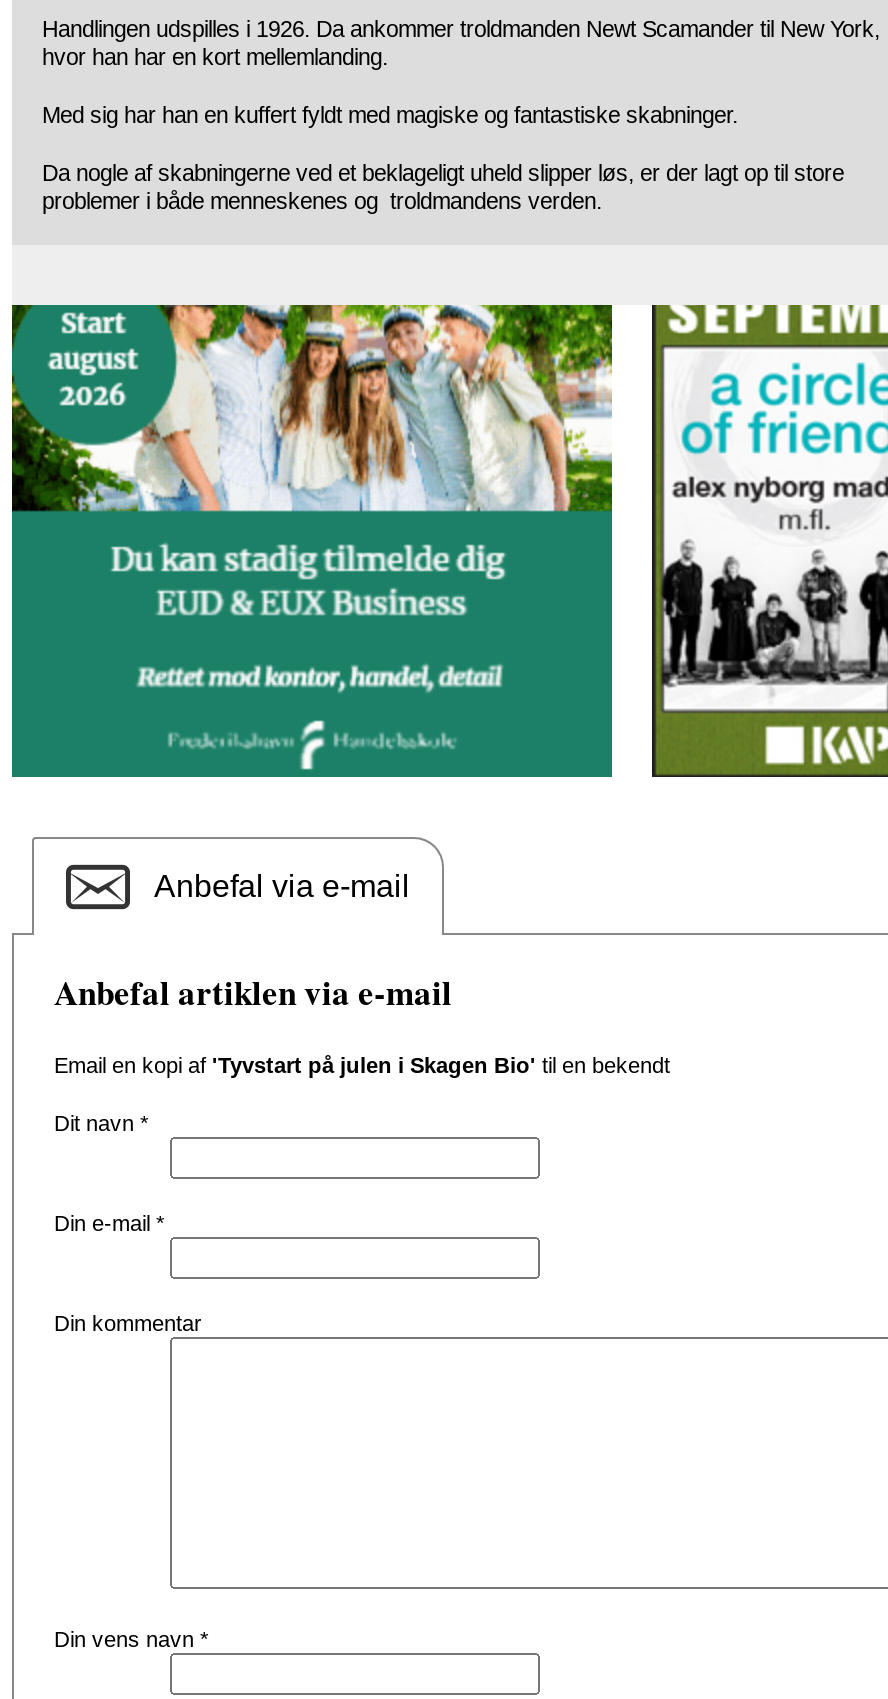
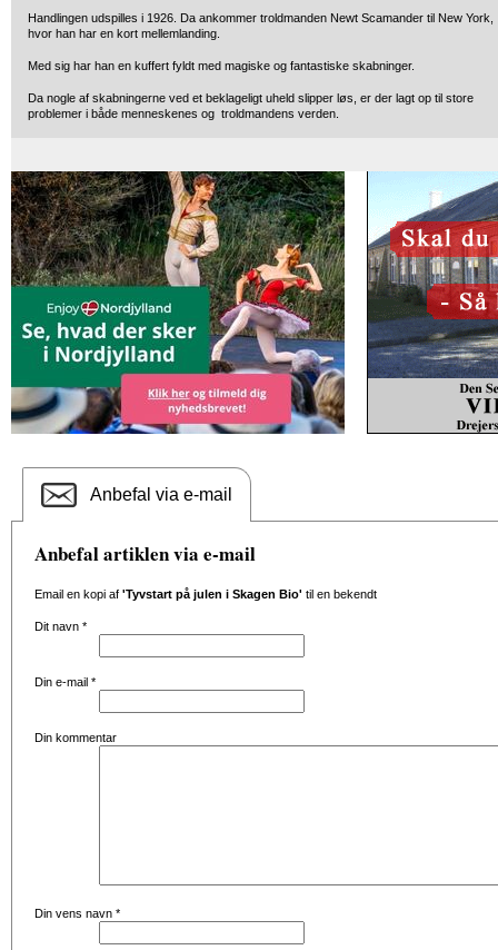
[10,303,614,779] [image] -> [10,170,346,435] [image]
[652,303,882,777] [image] -> [367,171,495,434] [image]

